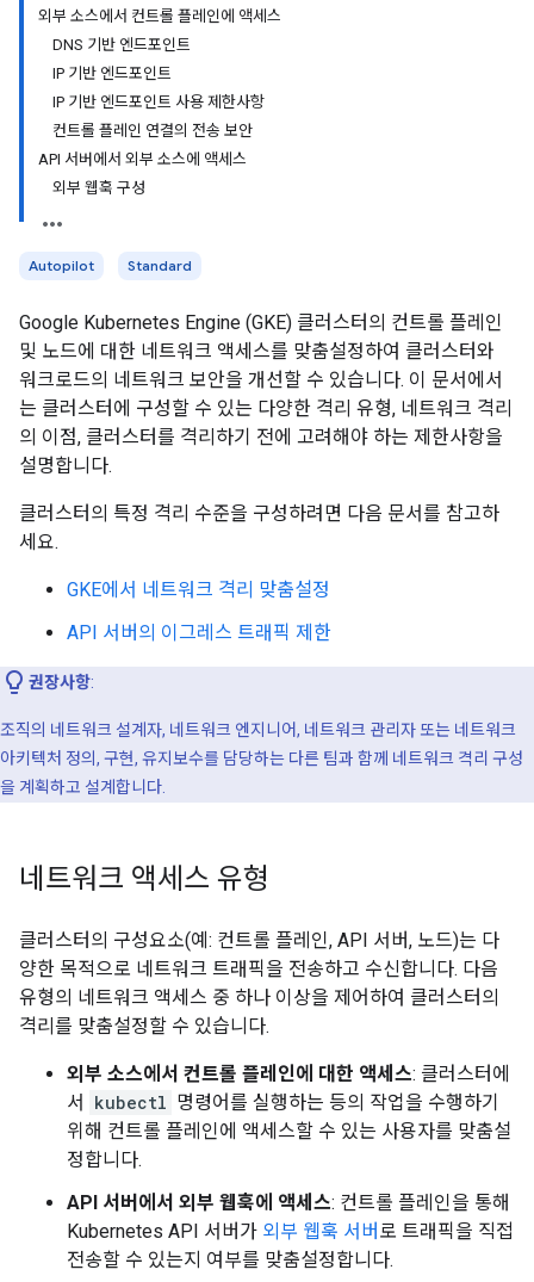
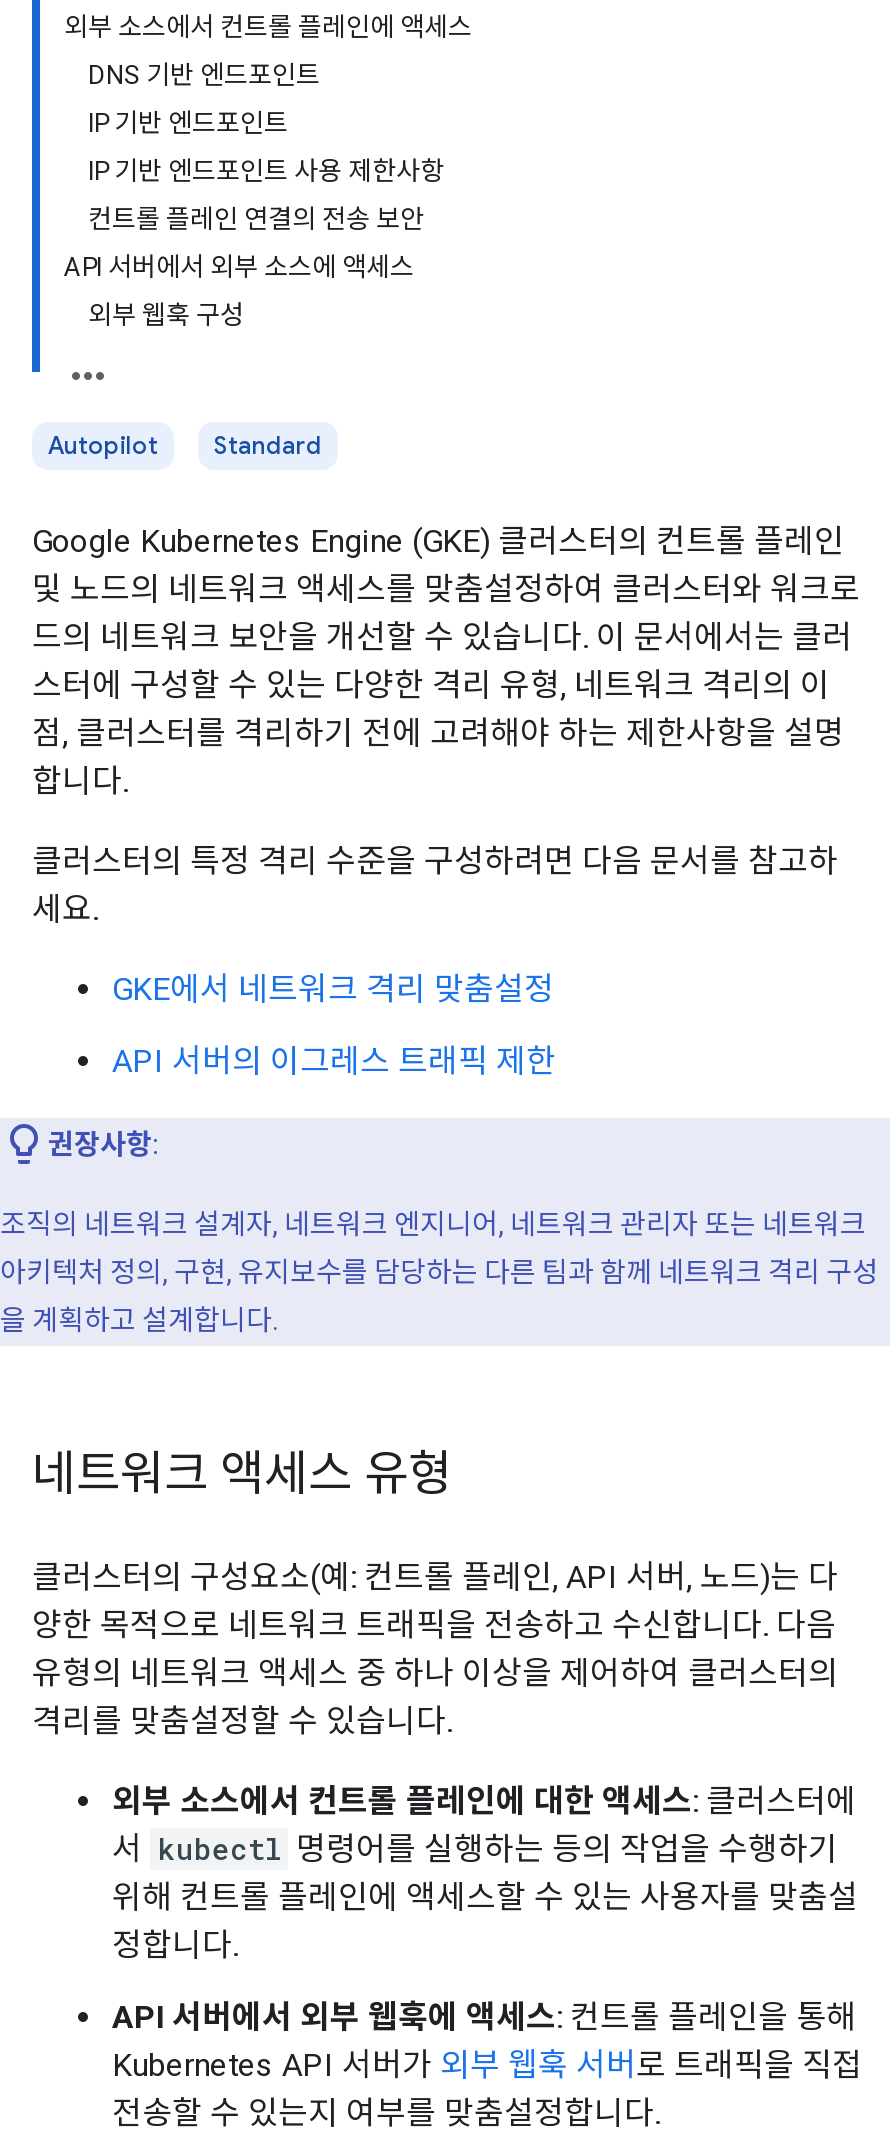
[19,340,513,477] 및 노드에 대한 네트워크 액세스를 맞춤설정하여 클러스터와 | 워크로드의 네트워크 보안을 개선할 수 있습니다. 이 문서에서 | 는 클러스터에 구성할 수 있는 다양한 격리 유형, 네트워크 격리 | 의 이점, 클러스터를 격리하기 전에 고려해야 하는 제한사항을 | 설명합니다. -> [32,570,860,800] 및 노드의 네트워크 액세스를 맞춤설정하여 클러스터와 워크로 | 드의 네트워크 보안을 개선할 수 있습니다. 이 문서에서는 클러 | 스터에 구성할 수 있는 다양한 격리 유형, 네트워크 격리의 이 | 점, 클러스터를 격리하기 전에 고려해야 하는 제한사항을 설명 | 합니다.

